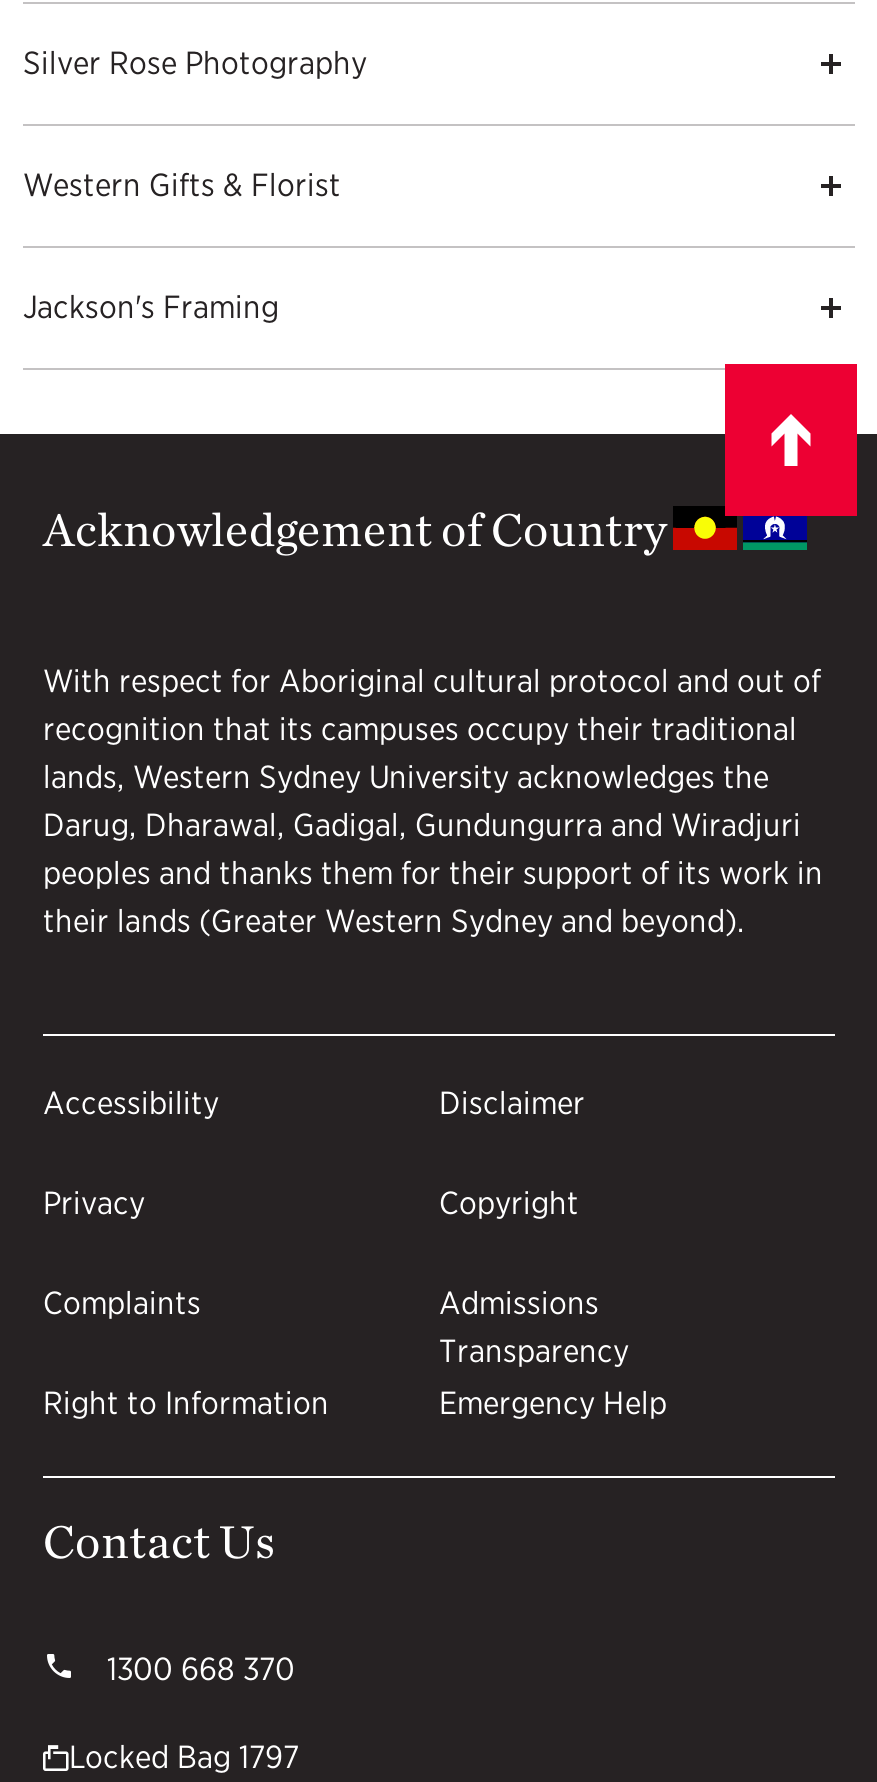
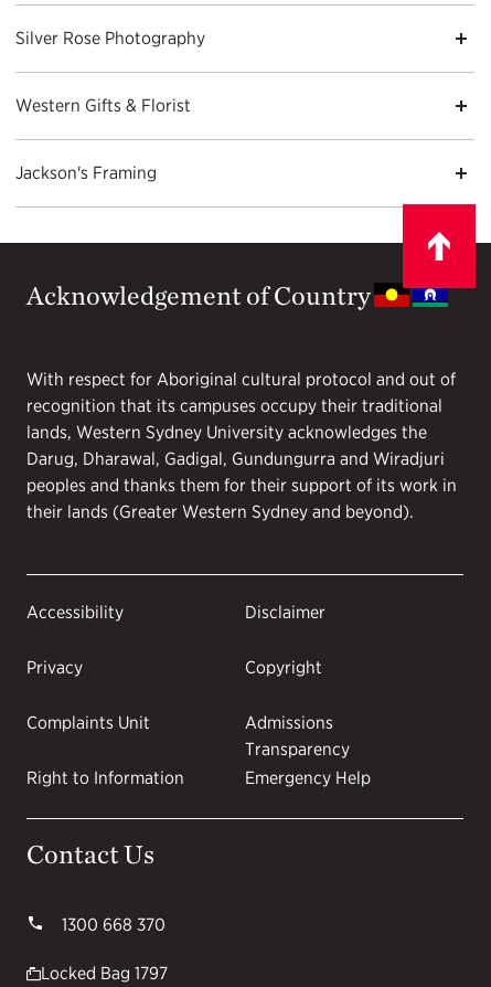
[43,1284,201,1322] Complaints -> [26,712,150,733] Complaints Unit

